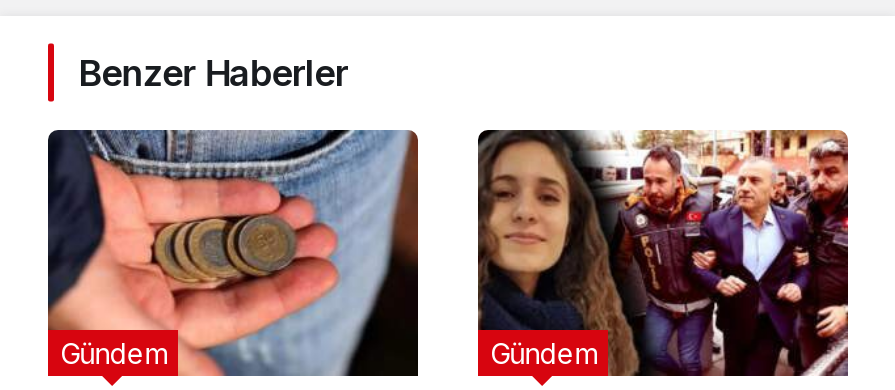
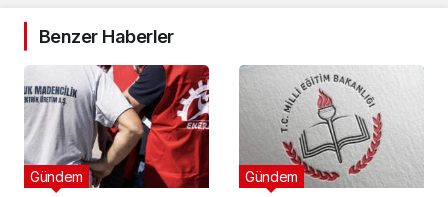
[46,128,420,378] [image] -> [24,64,209,189] [image]
[478,128,850,376] [image] -> [239,65,424,188] [image]

